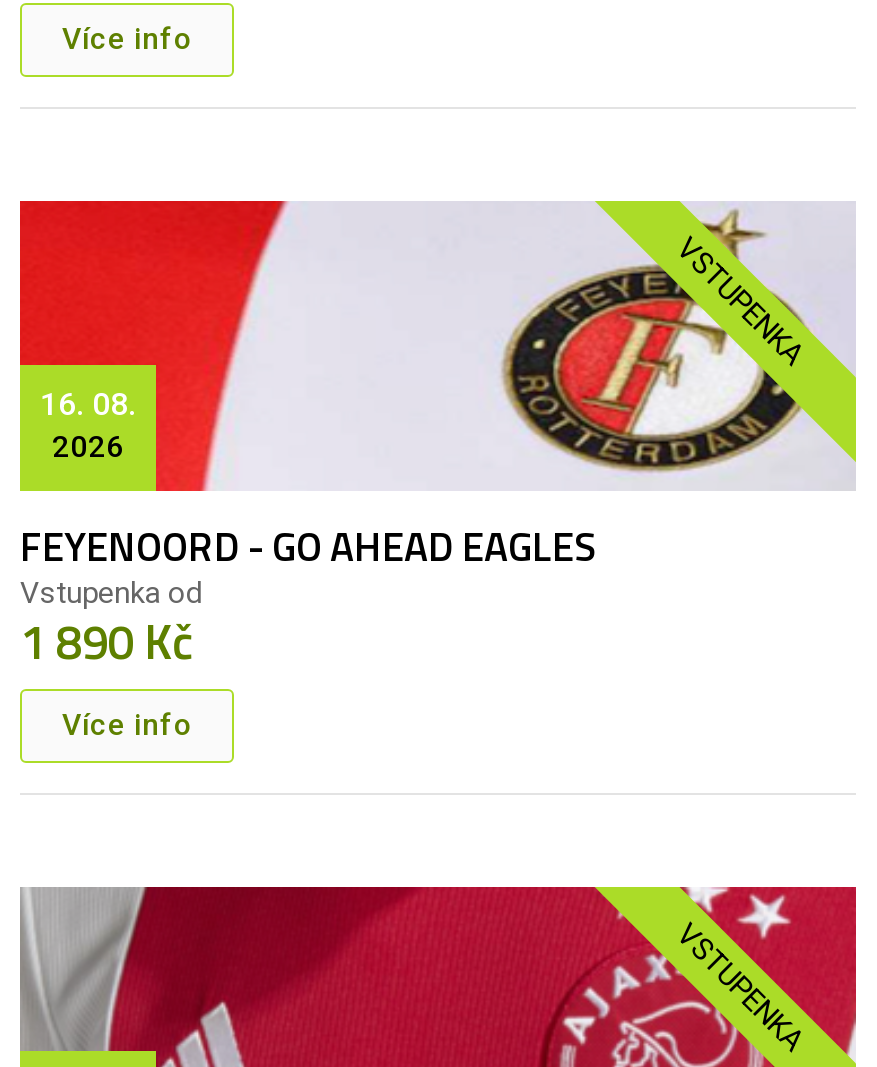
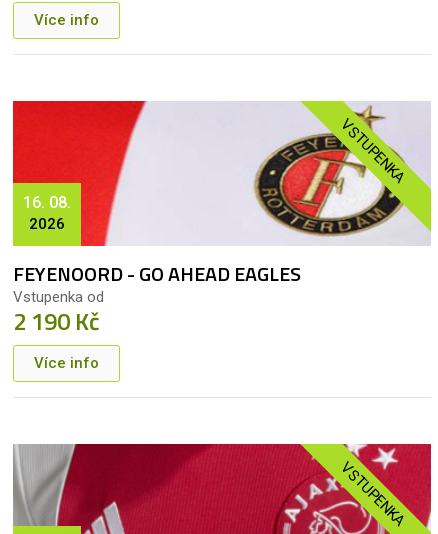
[20,604,194,676] 1 890 Kč -> [13,303,100,339] 2 190 Kč

